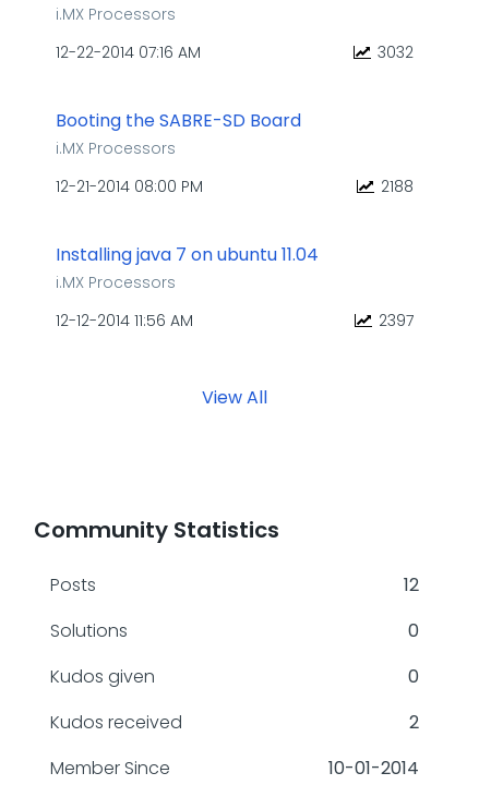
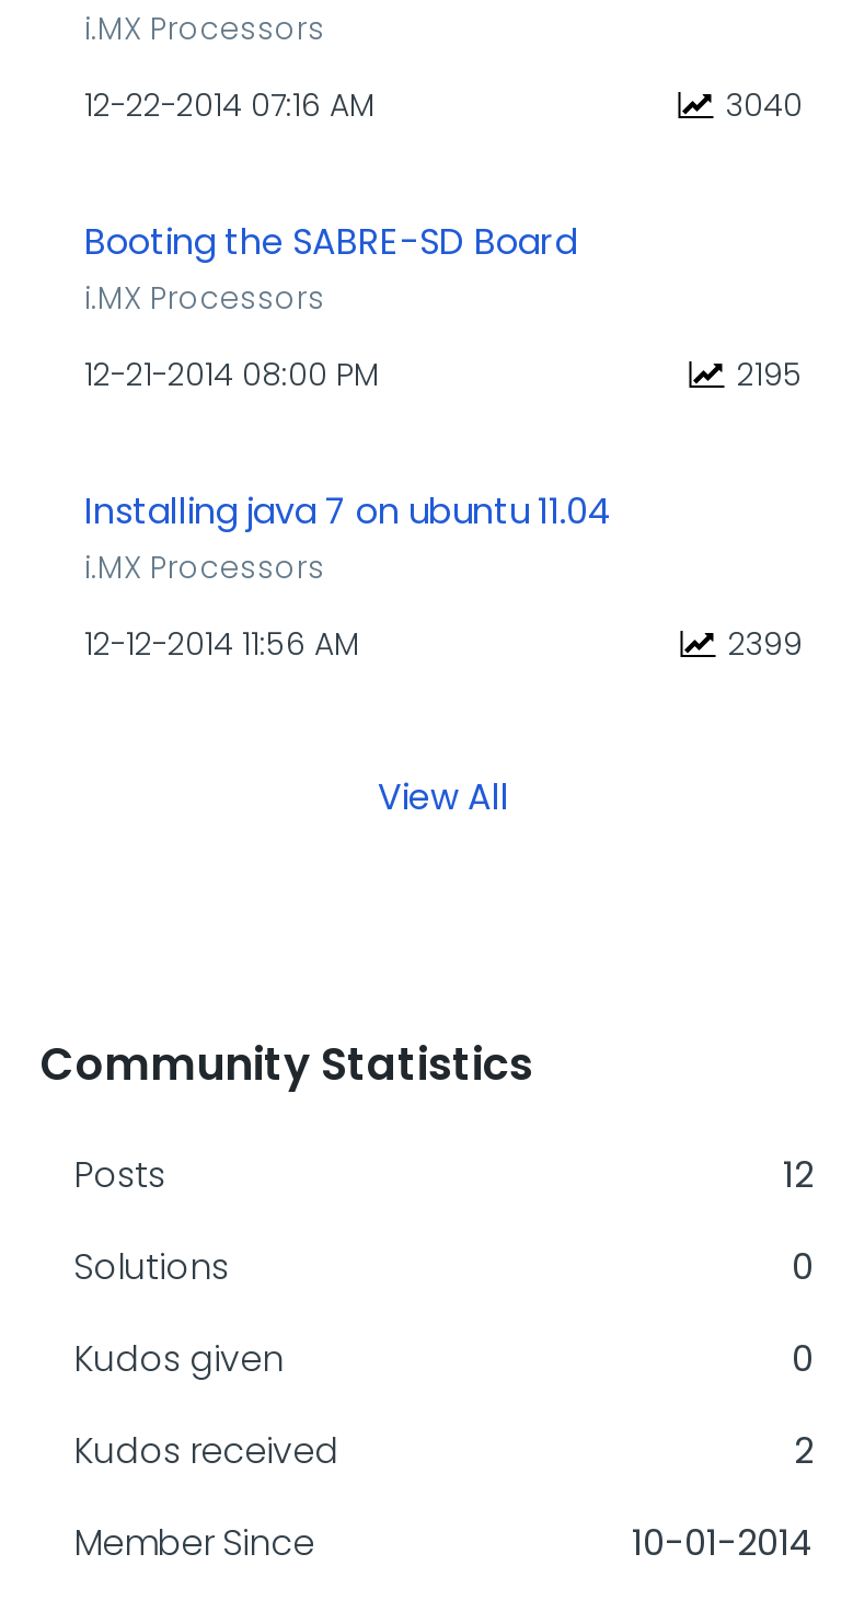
[373,41,414,63] 3032 -> [717,83,803,127] 3040
[376,175,414,197] 2188 -> [728,352,803,396] 2195
[374,309,414,331] 2397 -> [719,622,803,665] 2399

